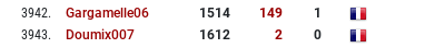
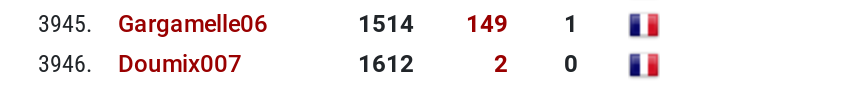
[21,6,149,21] 3942. Gargamelle06 -> [38,10,268,38] 3945. Gargamelle06
[21,27,135,43] 3943. Doumix007 -> [38,50,242,78] 3946. Doumix007

